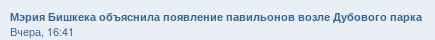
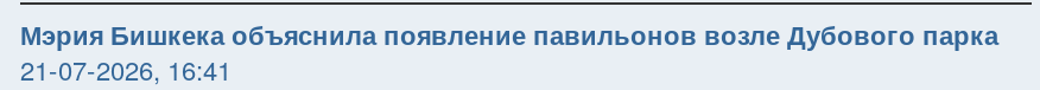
[10,23,74,39] Вчера, 16:41 -> [20,49,232,87] 21-07-2026, 16:41

